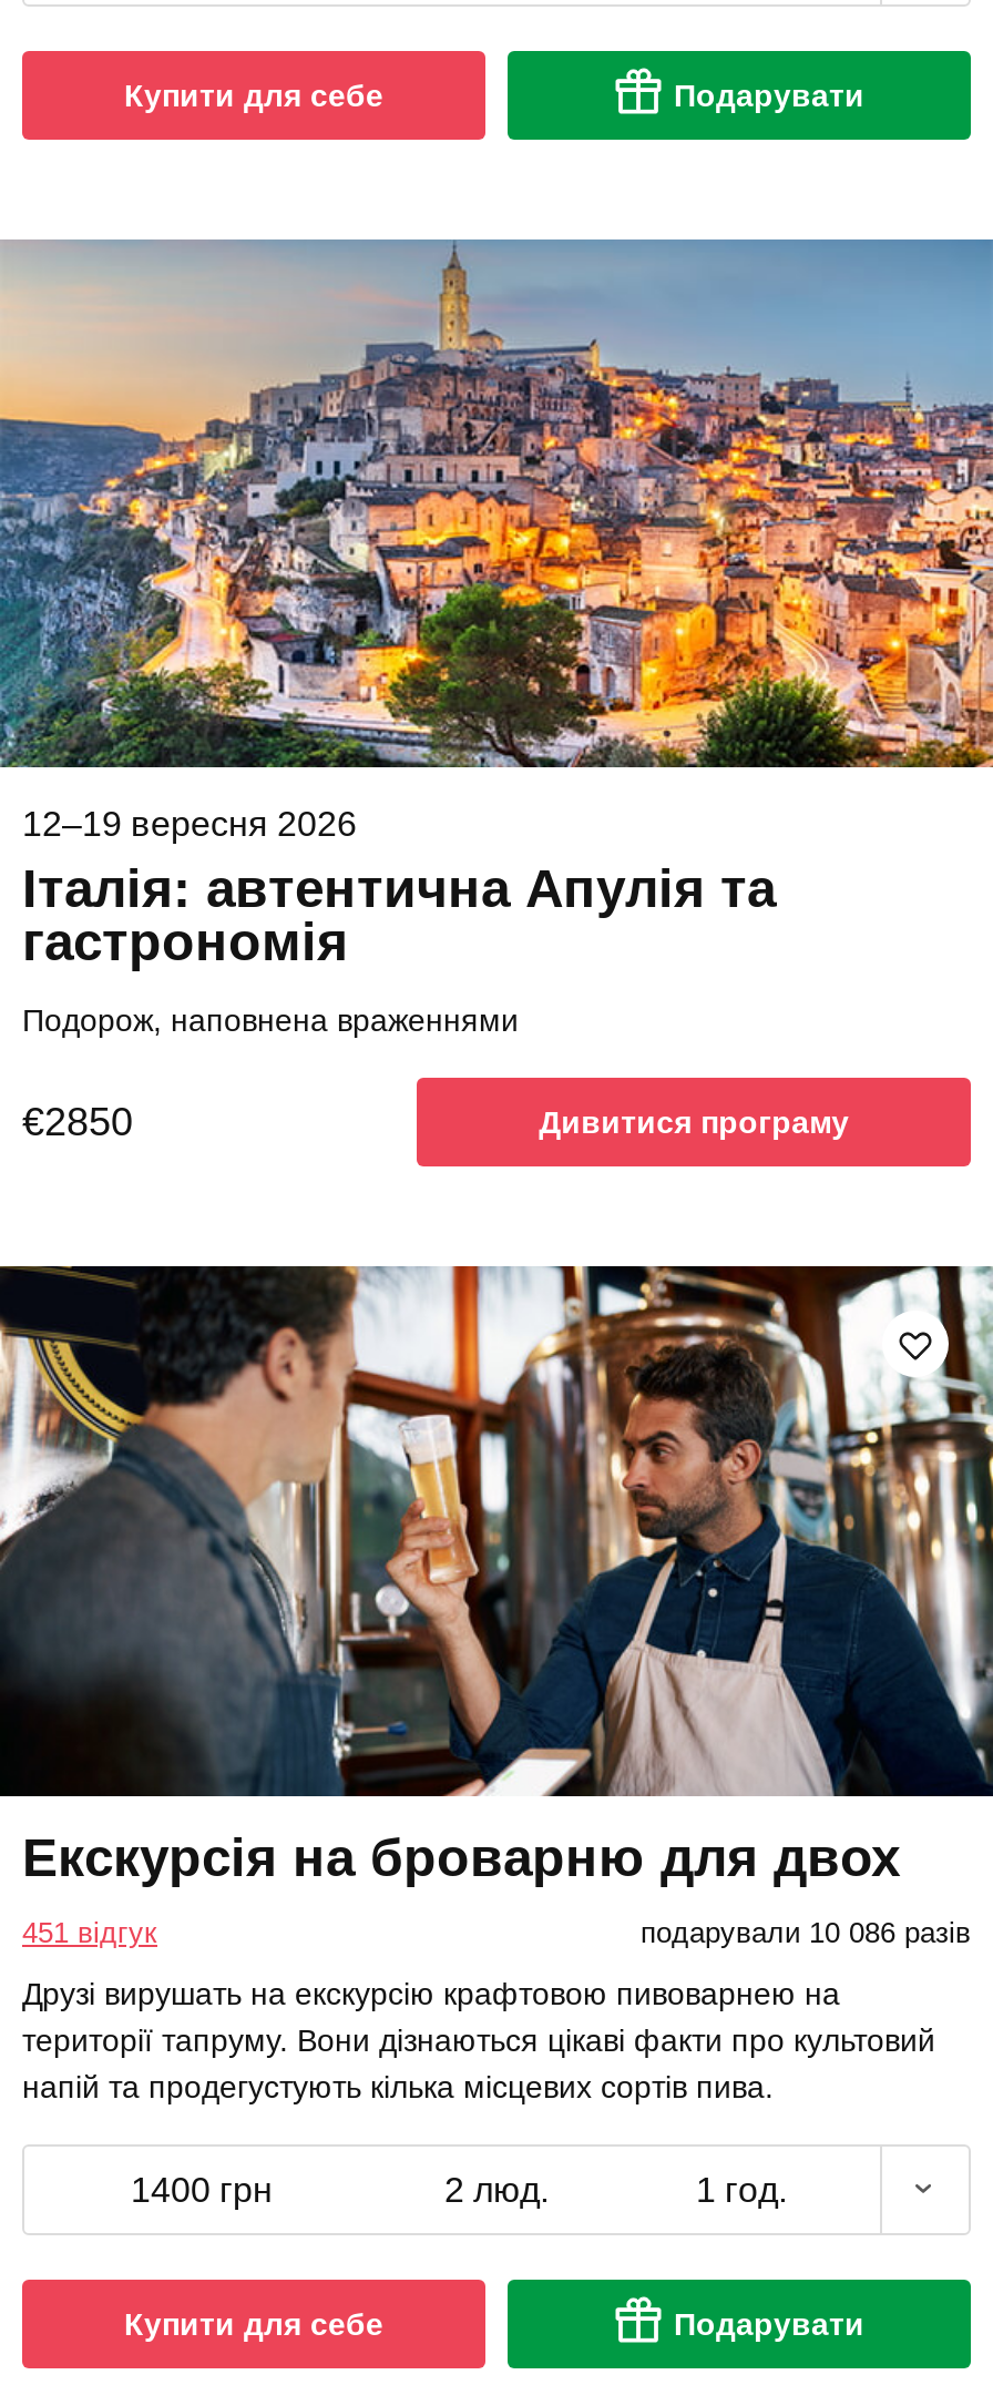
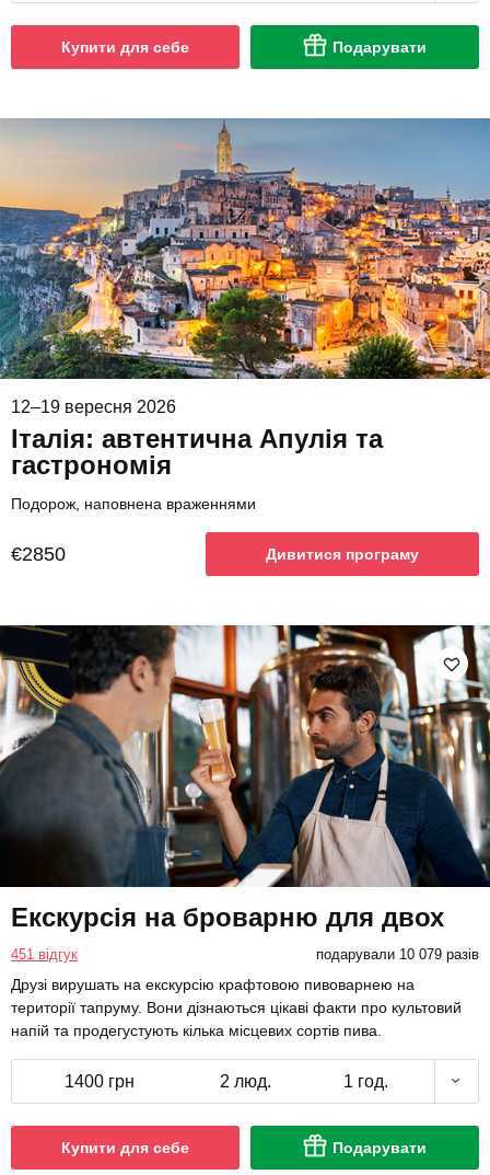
[641,1915,971,1948] подарували 10 086 разів -> [316,946,479,962] подарували 10 079 разів

